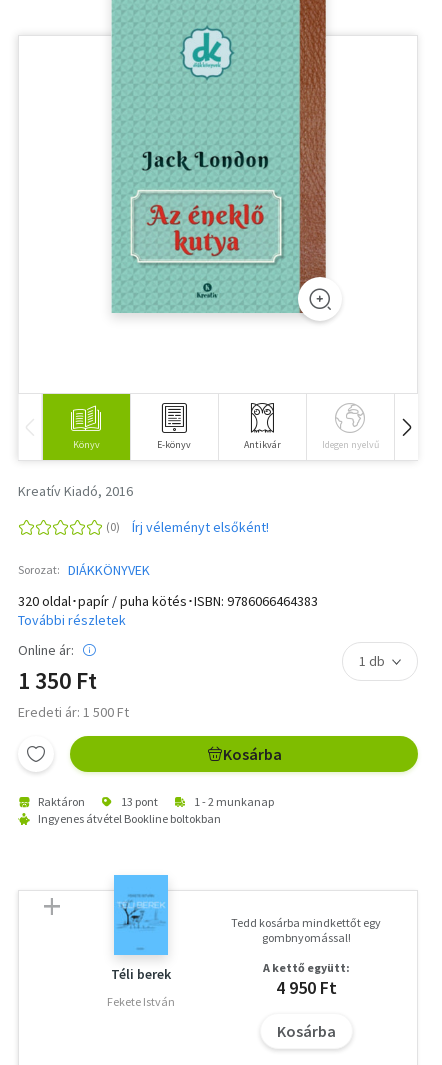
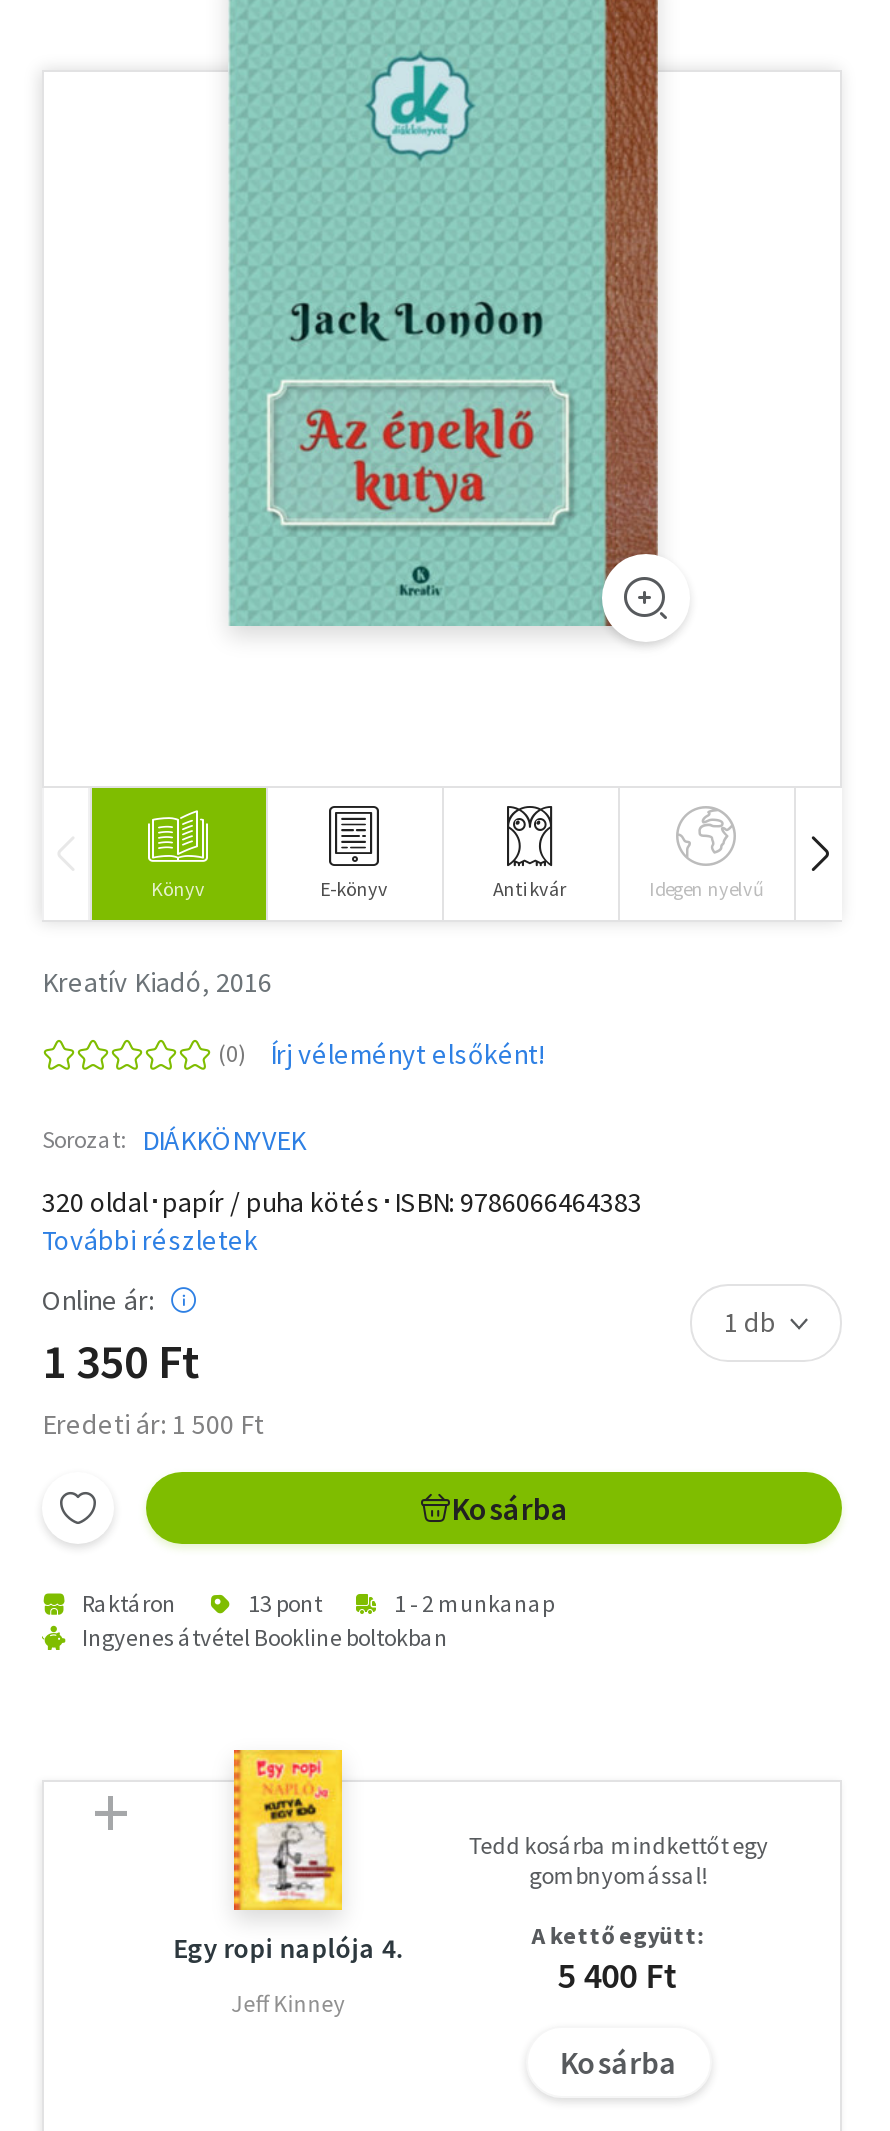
[111,874,171,983] [image] | Téli berek -> [174,1748,404,1965] [image] | Egy ropi naplója 4.
[276,976,337,999] 4 950 Ft -> [558,1951,680,1997] 5 400 Ft
[107,994,175,1009] Fekete István -> [232,1987,346,2017] Jeff Kinney

